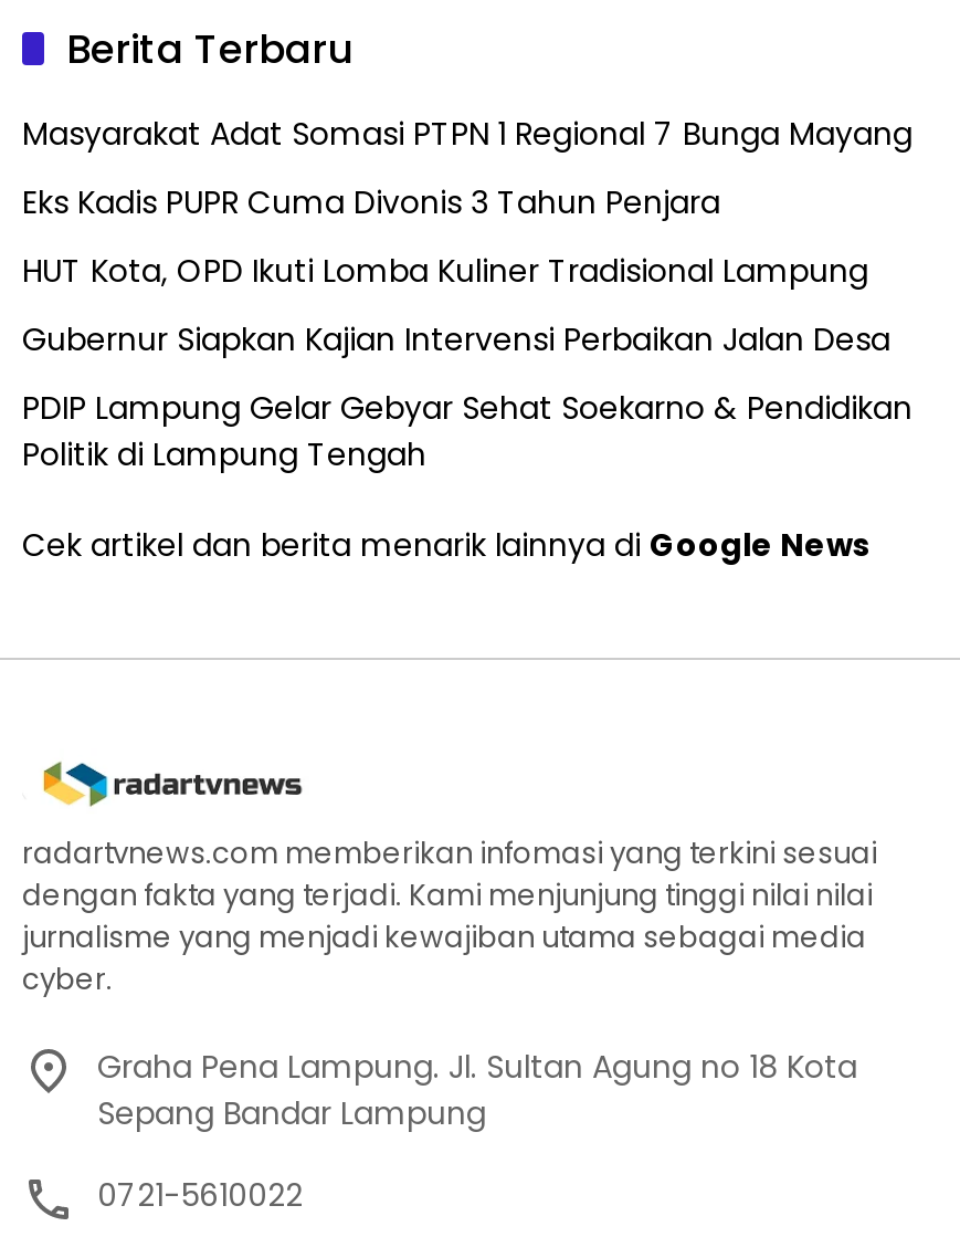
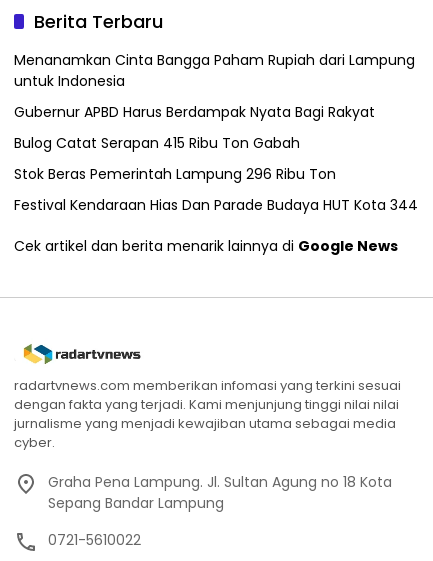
[22,111,912,155] Masyarakat Adat Somasi PTPN 1 Regional 7 Bunga Mayang -> [14,50,415,91] Menanamkan Cinta Bangga Paham Rupiah dari Lampung | untuk Indonesia
[22,179,720,224] Eks Kadis PUPR Cuma Divonis 3 Tahun Penjara -> [14,102,375,122] Gubernur APBD Harus Berdampak Nyata Bagi Rakyat
[22,248,868,292] HUT Kota, OPD Ikuti Lomba Kuliner Tradisional Lampung -> [14,133,300,153] Bulog Catat Serapan 415 Ribu Ton Gabah
[22,316,890,361] Gubernur Siapkan Kajian Intervensi Perbaikan Jalan Desa -> [14,164,336,184] Stok Beras Pemerintah Lampung 296 Ribu Ton
[22,385,912,476] PDIP Lampung Gelar Gebyar Sehat Soekarno & Pendidikan | Politik di Lampung Tengah -> [14,195,418,215] Festival Kendaraan Hias Dan Parade Budaya HUT Kota 344

